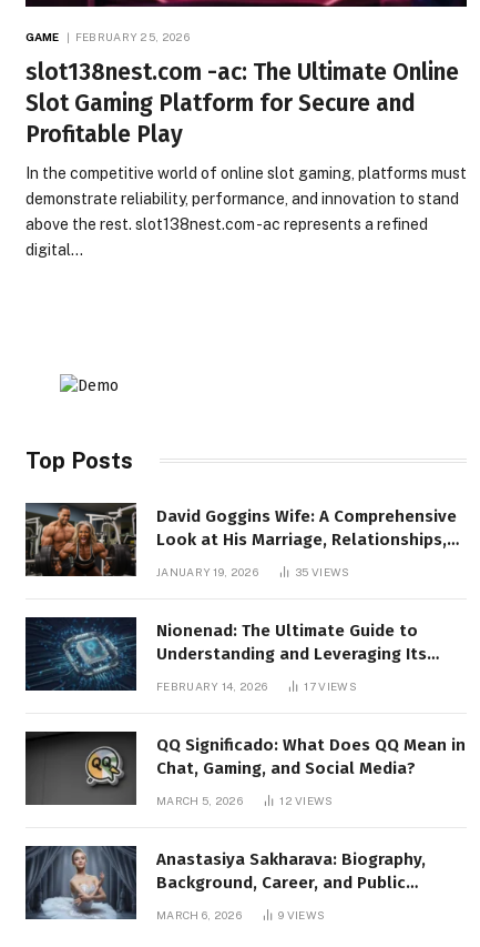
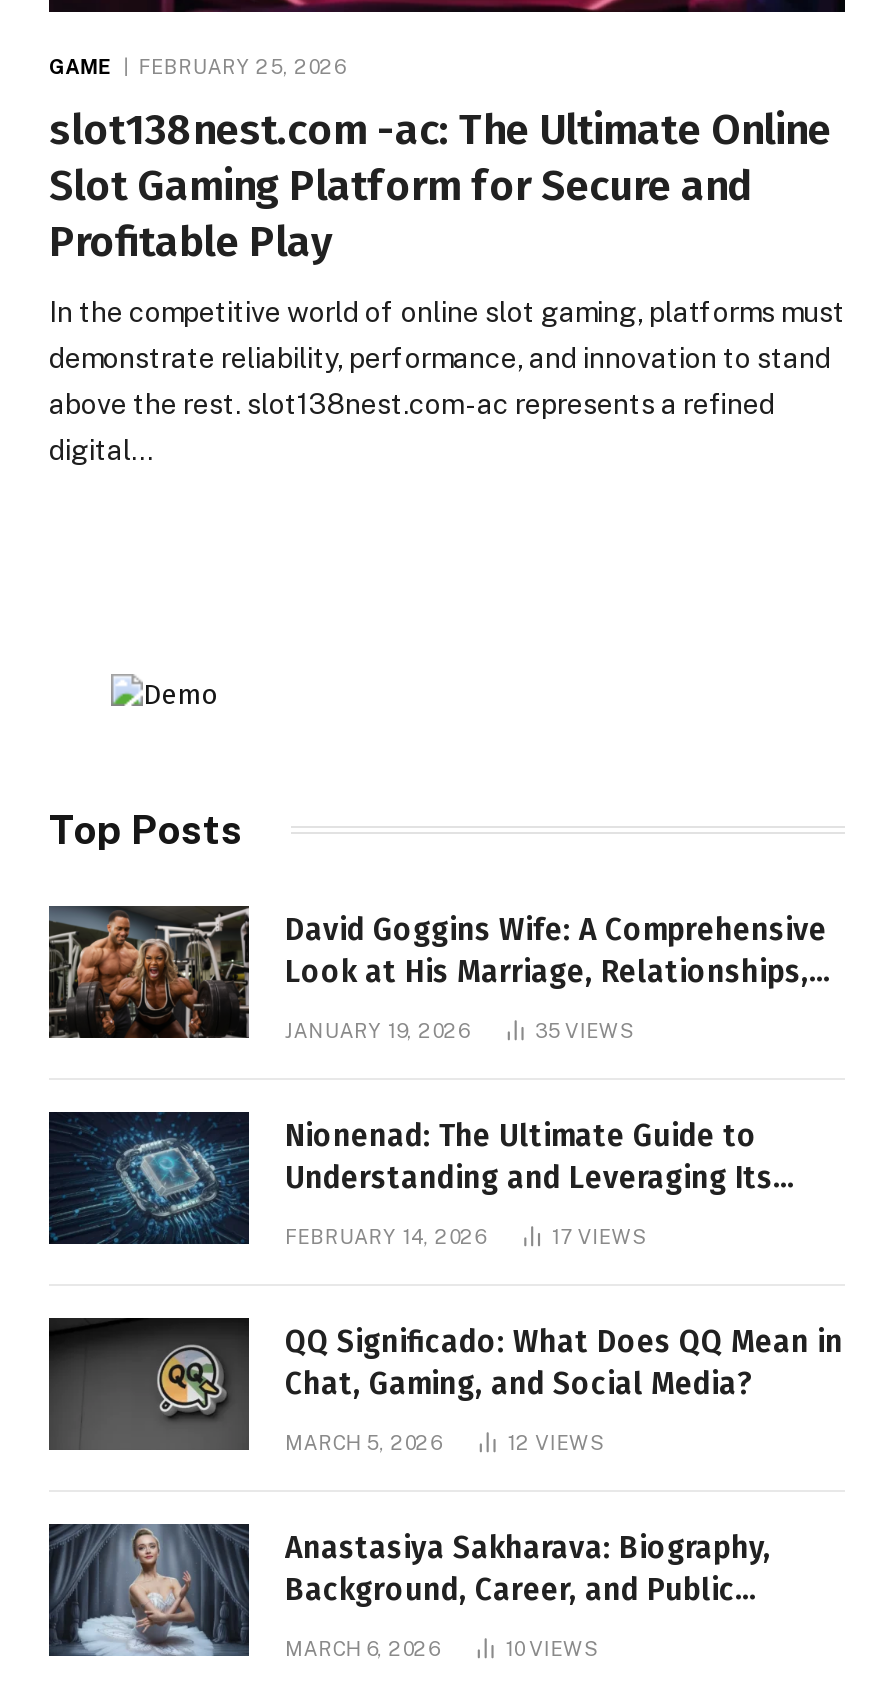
[278,908,325,921] 9 VIEWS -> [505,1635,598,1659] 10 VIEWS

